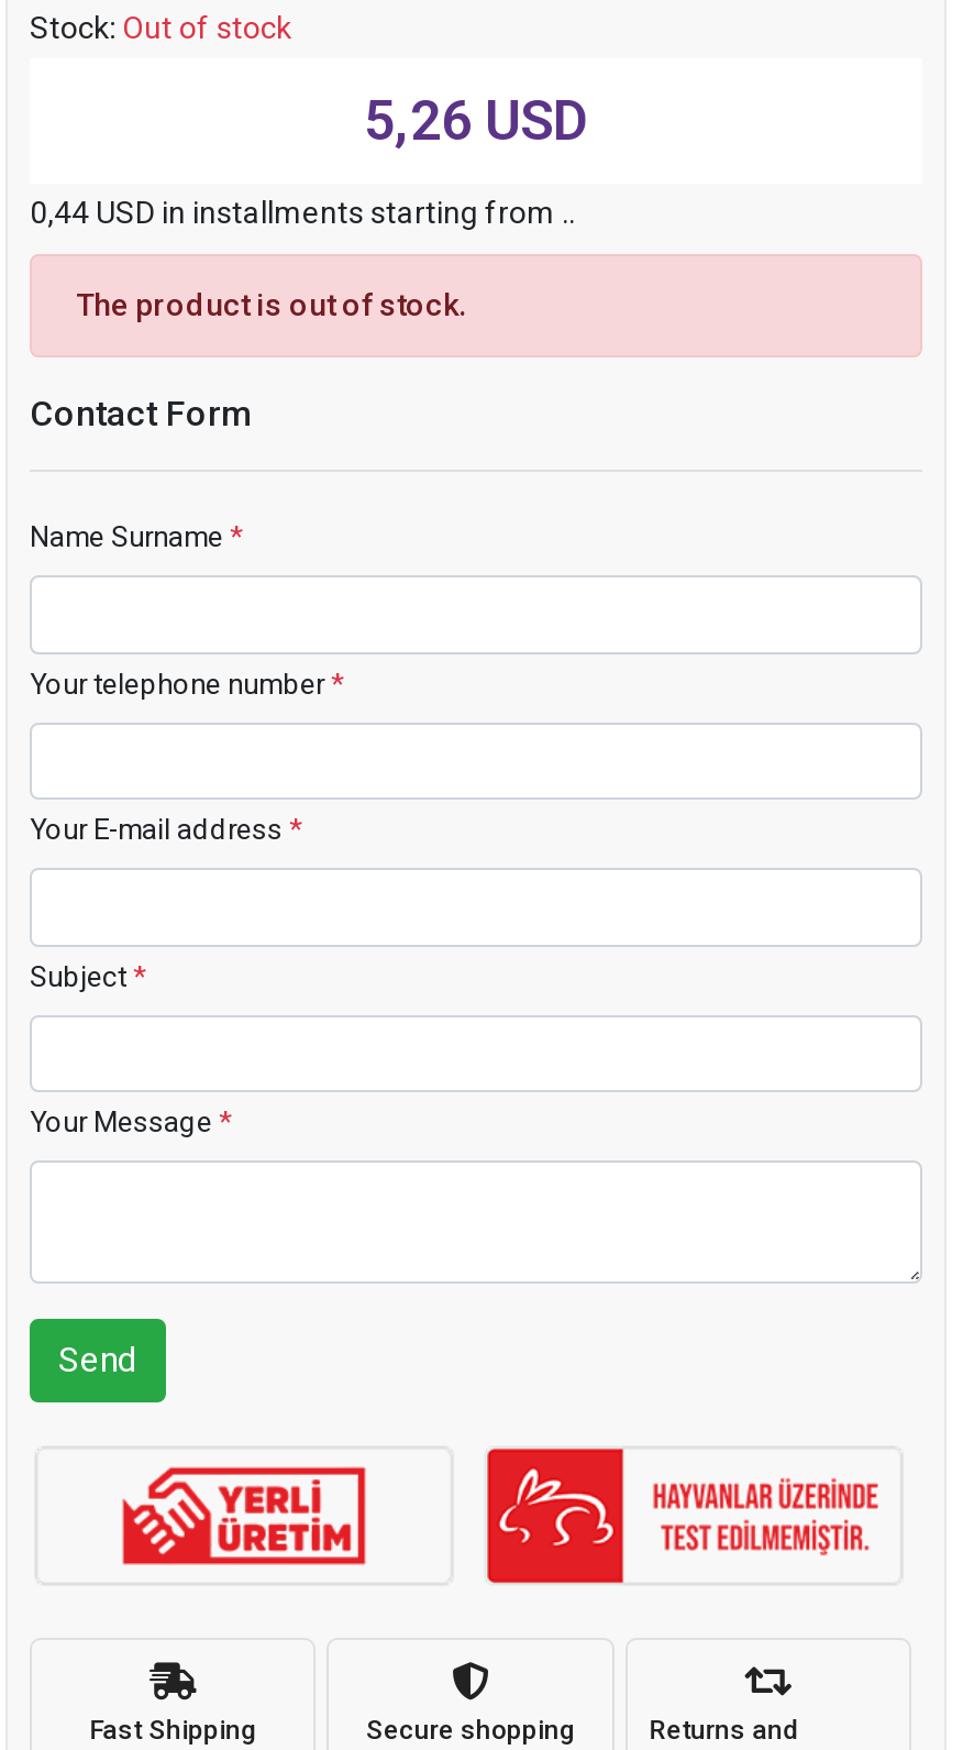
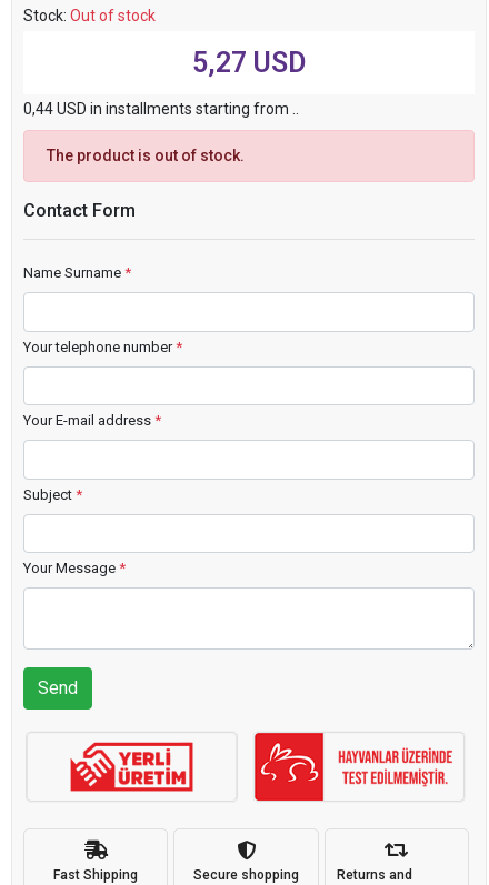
[364,89,588,153] 5,26 USD -> [192,47,306,79] 5,27 USD

